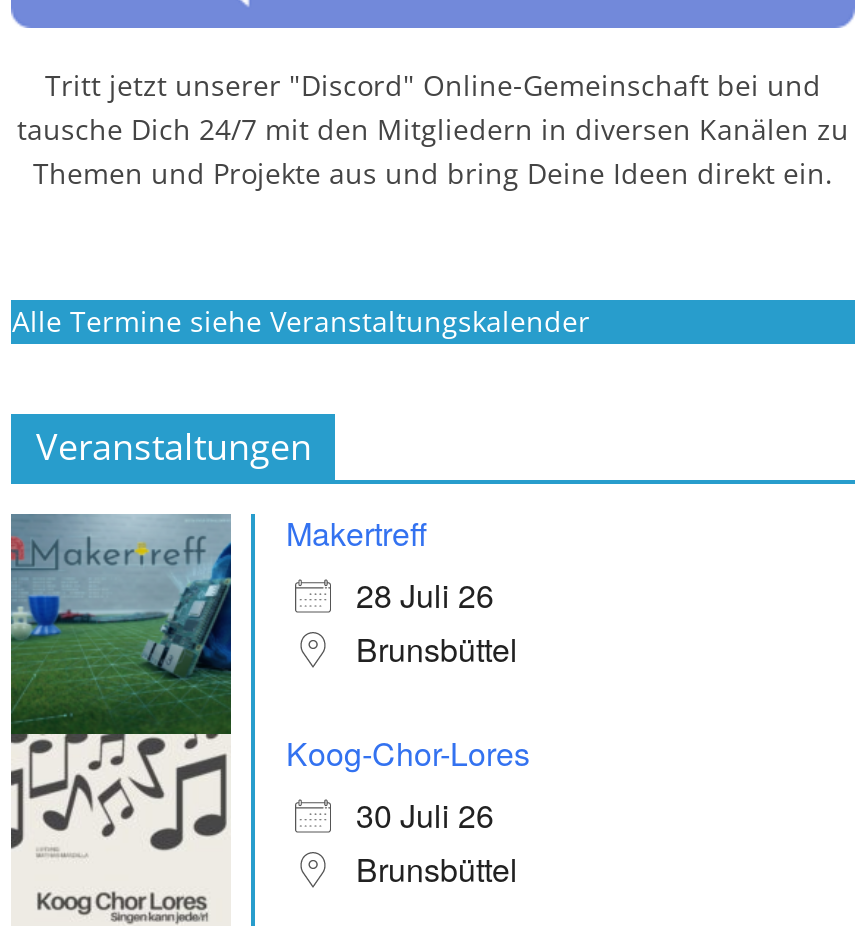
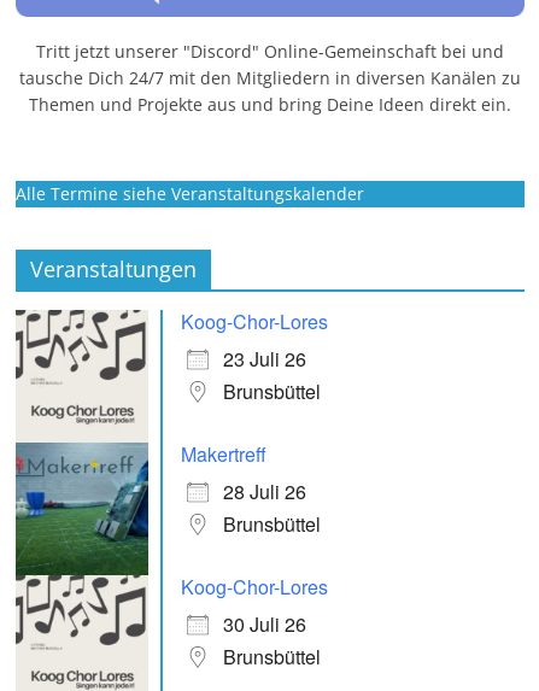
none -> [16,307,328,439] [image] | Koog-Chor-Lores | 23 Juli 26 | Brunsbüttel

